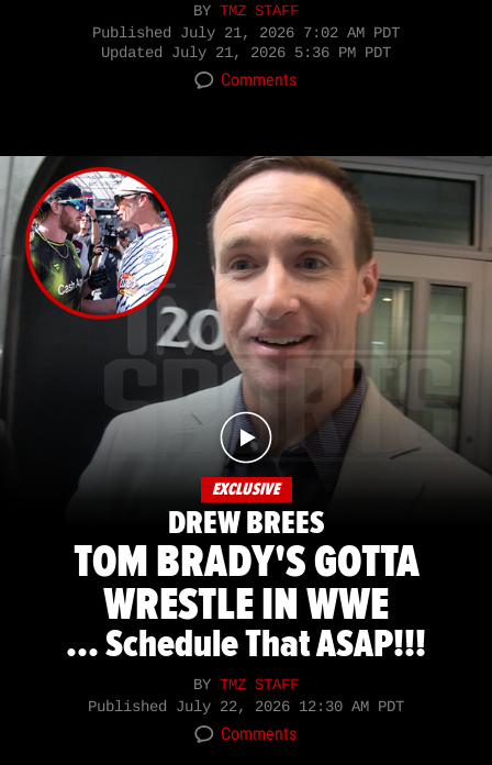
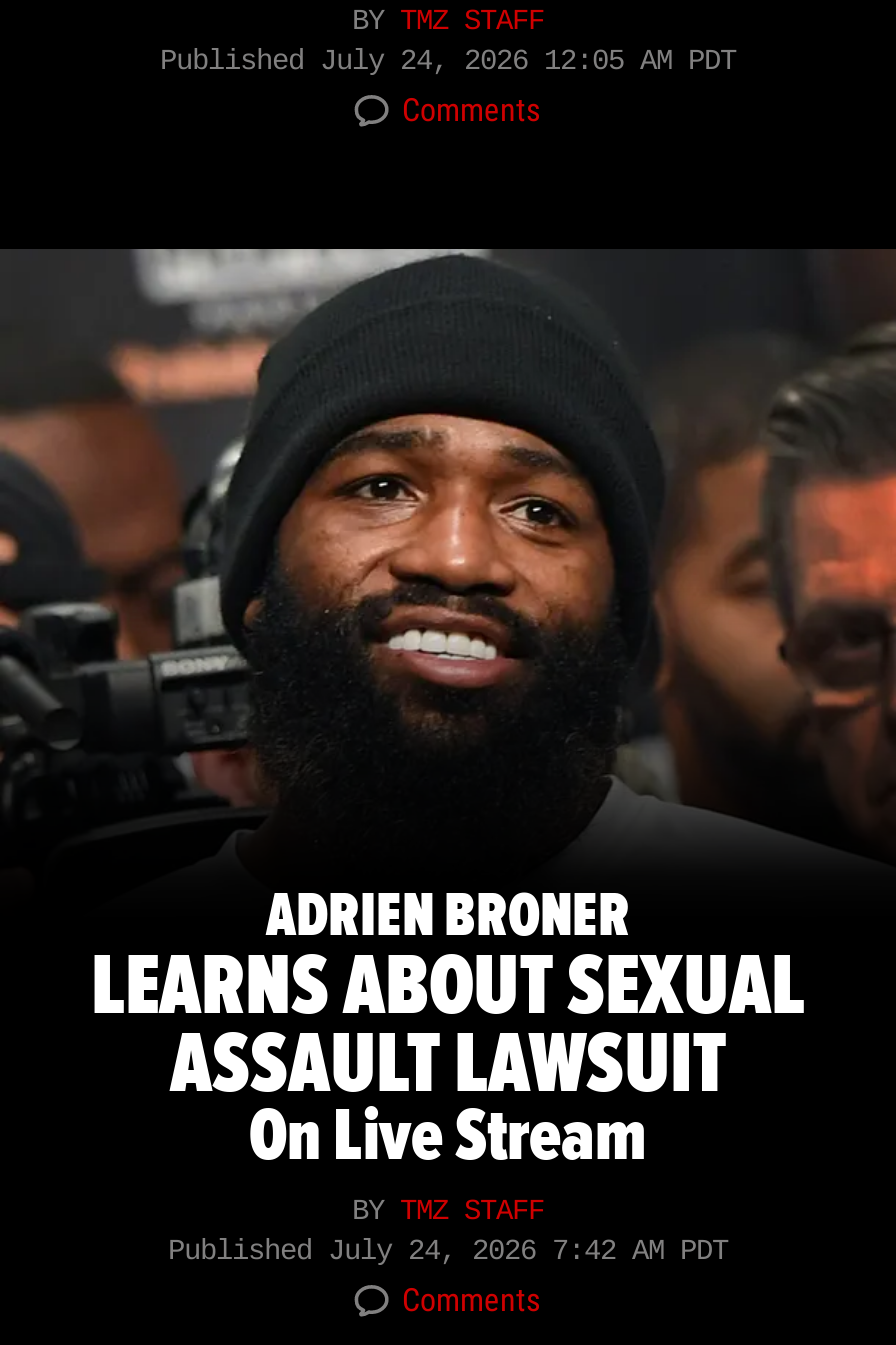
[92,25,400,62] Published July 21, 2026 7:02 AM PDT | Updated July 21, 2026 5:36 PM PDT -> [160,45,736,77] Published July 24, 2026 12:05 AM PDT
[3,155,489,670] [image] | EXCLUSIVE | DREW BREES | TOM BRADY'S GOTTA | WRESTLE IN WWE | ... Schedule That ASAP!!! -> [6,248,890,1183] [image] | ADRIEN BRONER | LEARNS ABOUT SEXUAL | ASSAULT LAWSUIT | On Live Stream
[88,698,404,716] Published July 22, 2026 12:30 AM PDT -> [168,1234,728,1266] Published July 24, 2026 7:42 AM PDT

